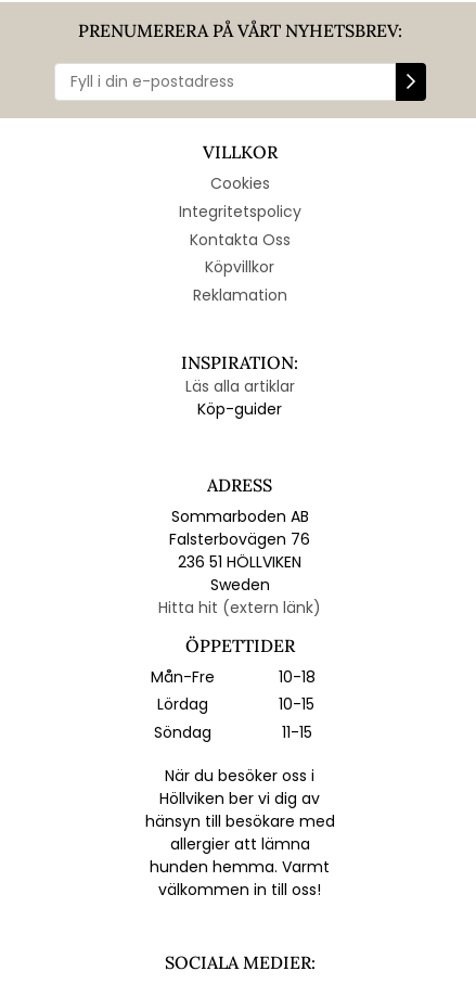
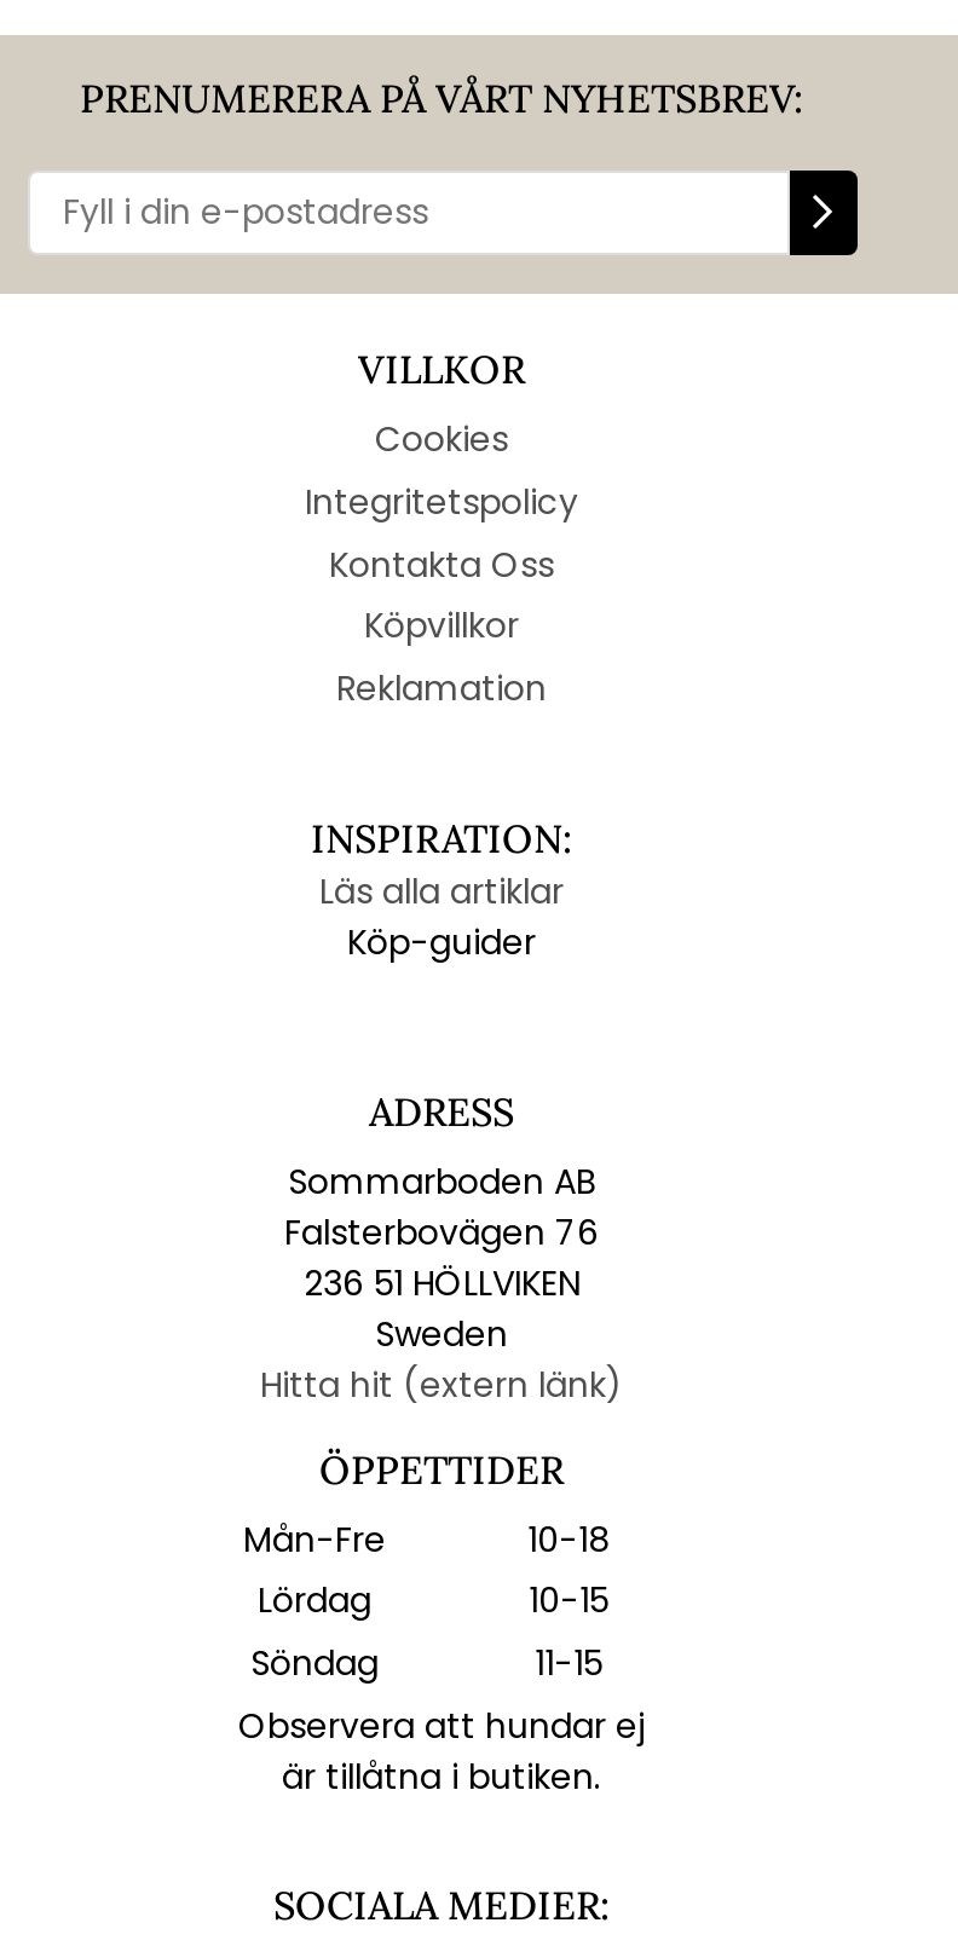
[145,764,335,900] När du besöker oss i | Höllviken ber vi dig av | hänsyn till besökare med | allergier att lämna | hunden hemma. Varmt | välkommen in till oss! -> [238,1701,645,1800] Observera att hundar ej | är tillåtna i butiken.

